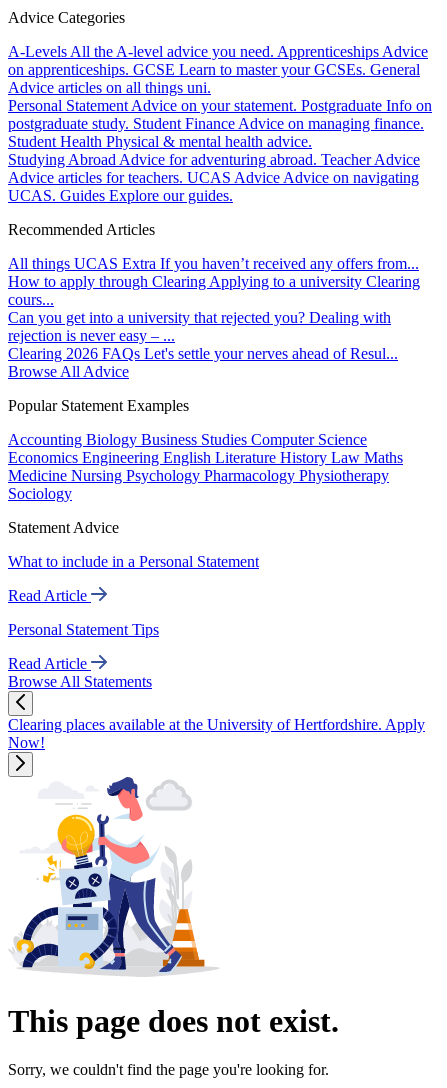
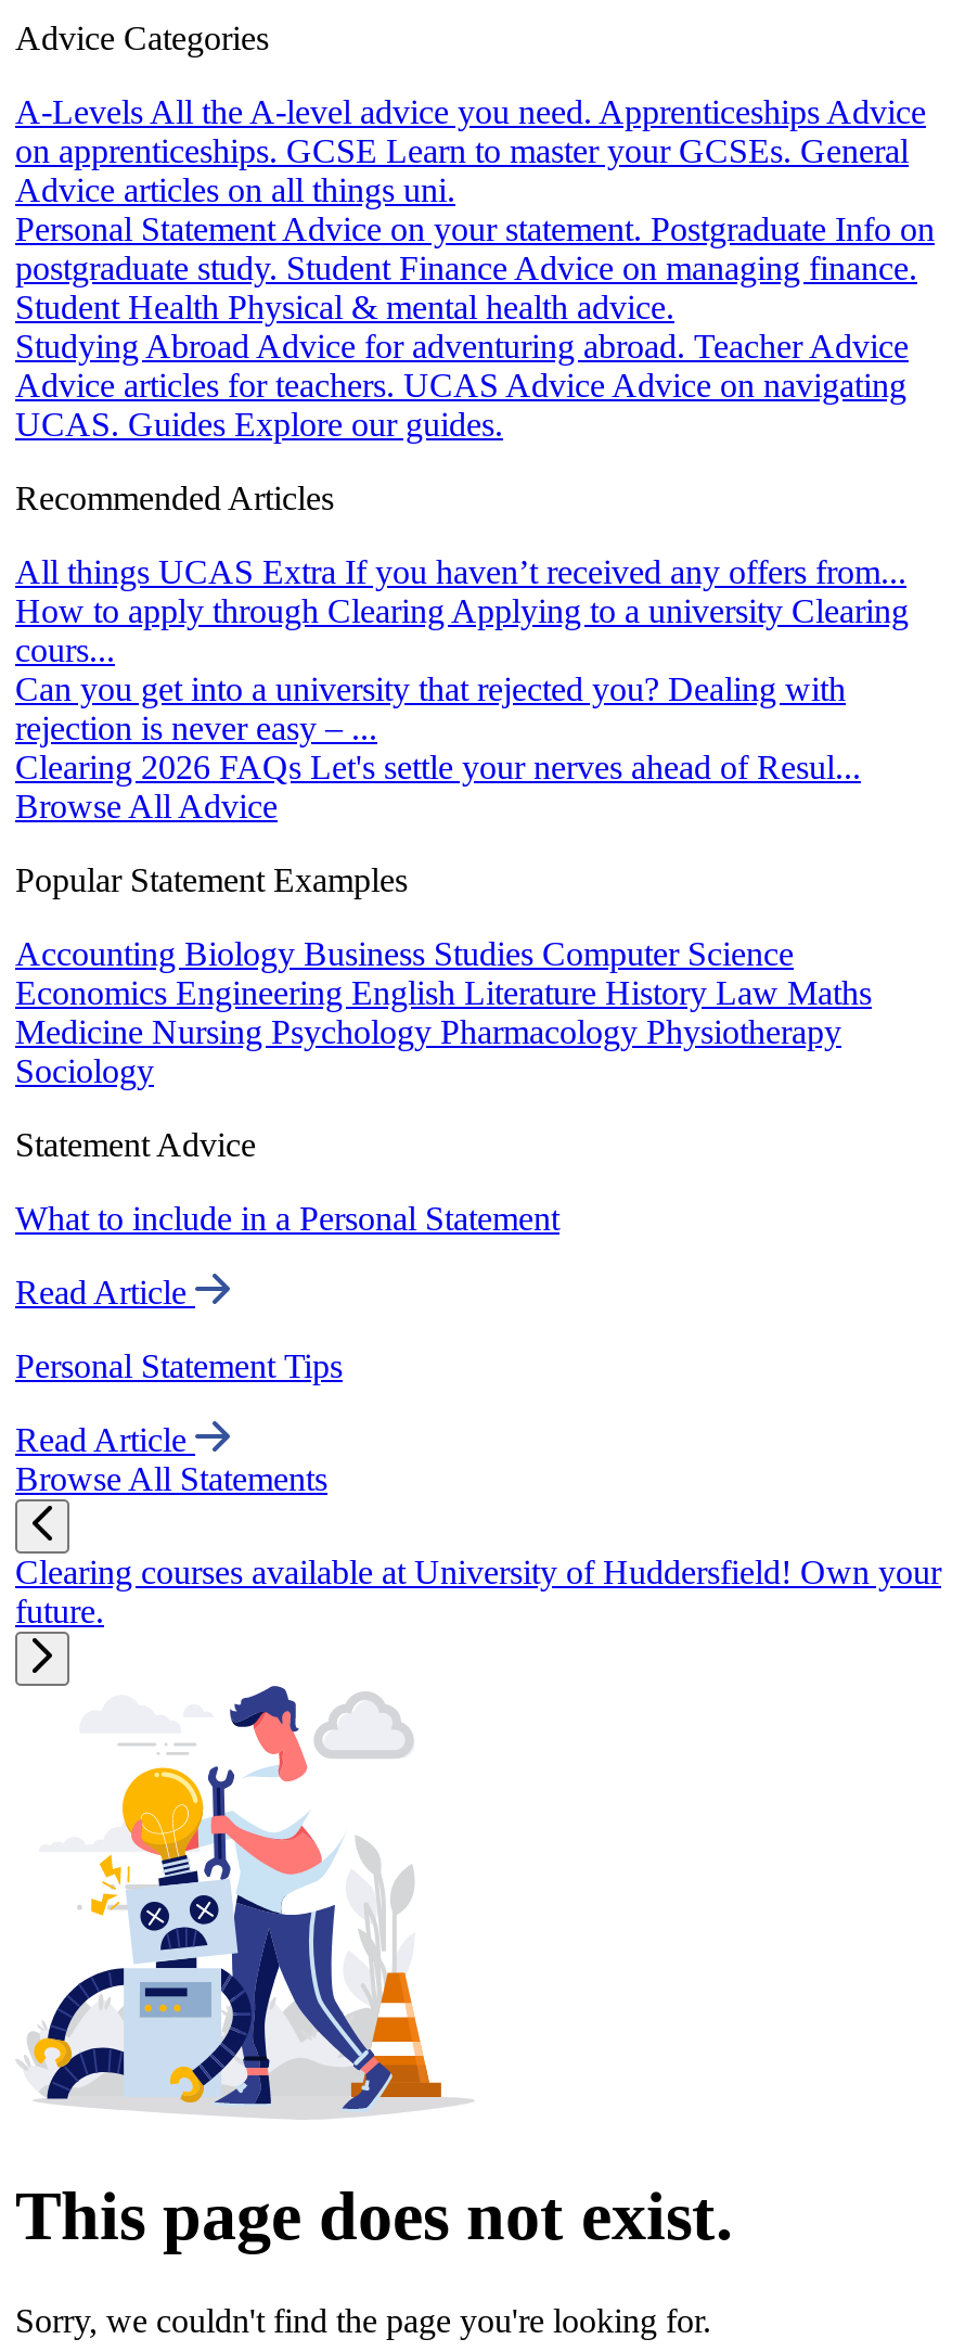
[8,716,425,751] Clearing places available at the University of Hertfordshire. Apply | Now! -> [15,1554,941,1630] Clearing courses available at University of Huddersfield! Own your | future.

